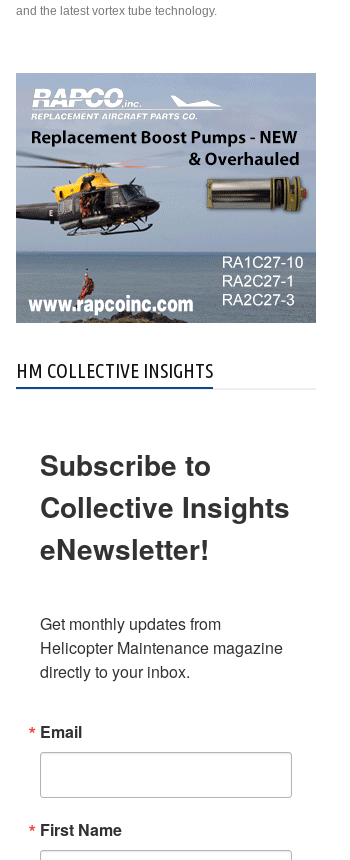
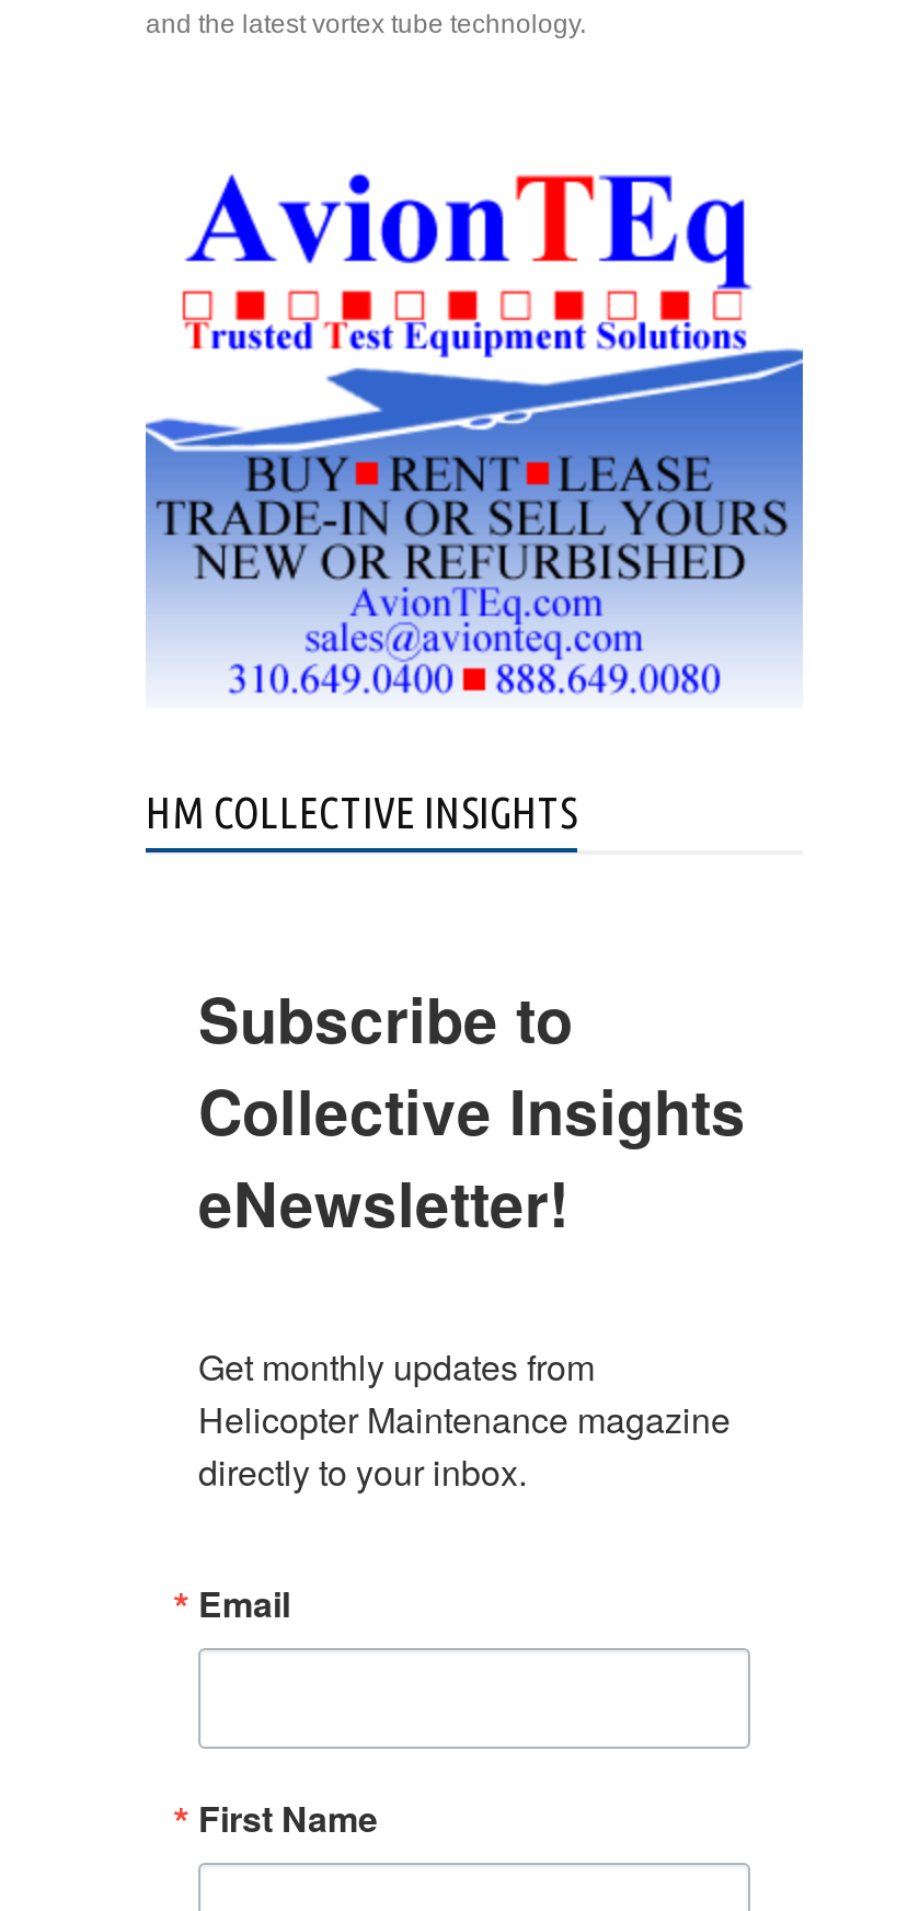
[15,72,317,324] [image] -> [143,160,805,708] [image]

